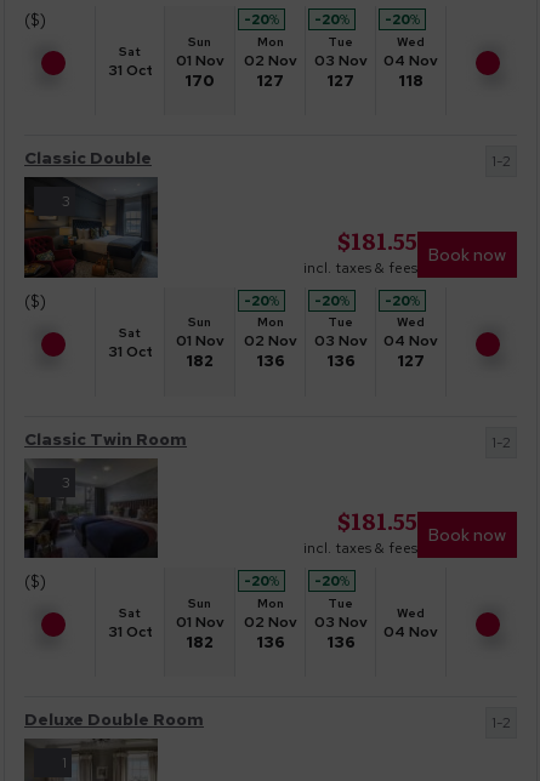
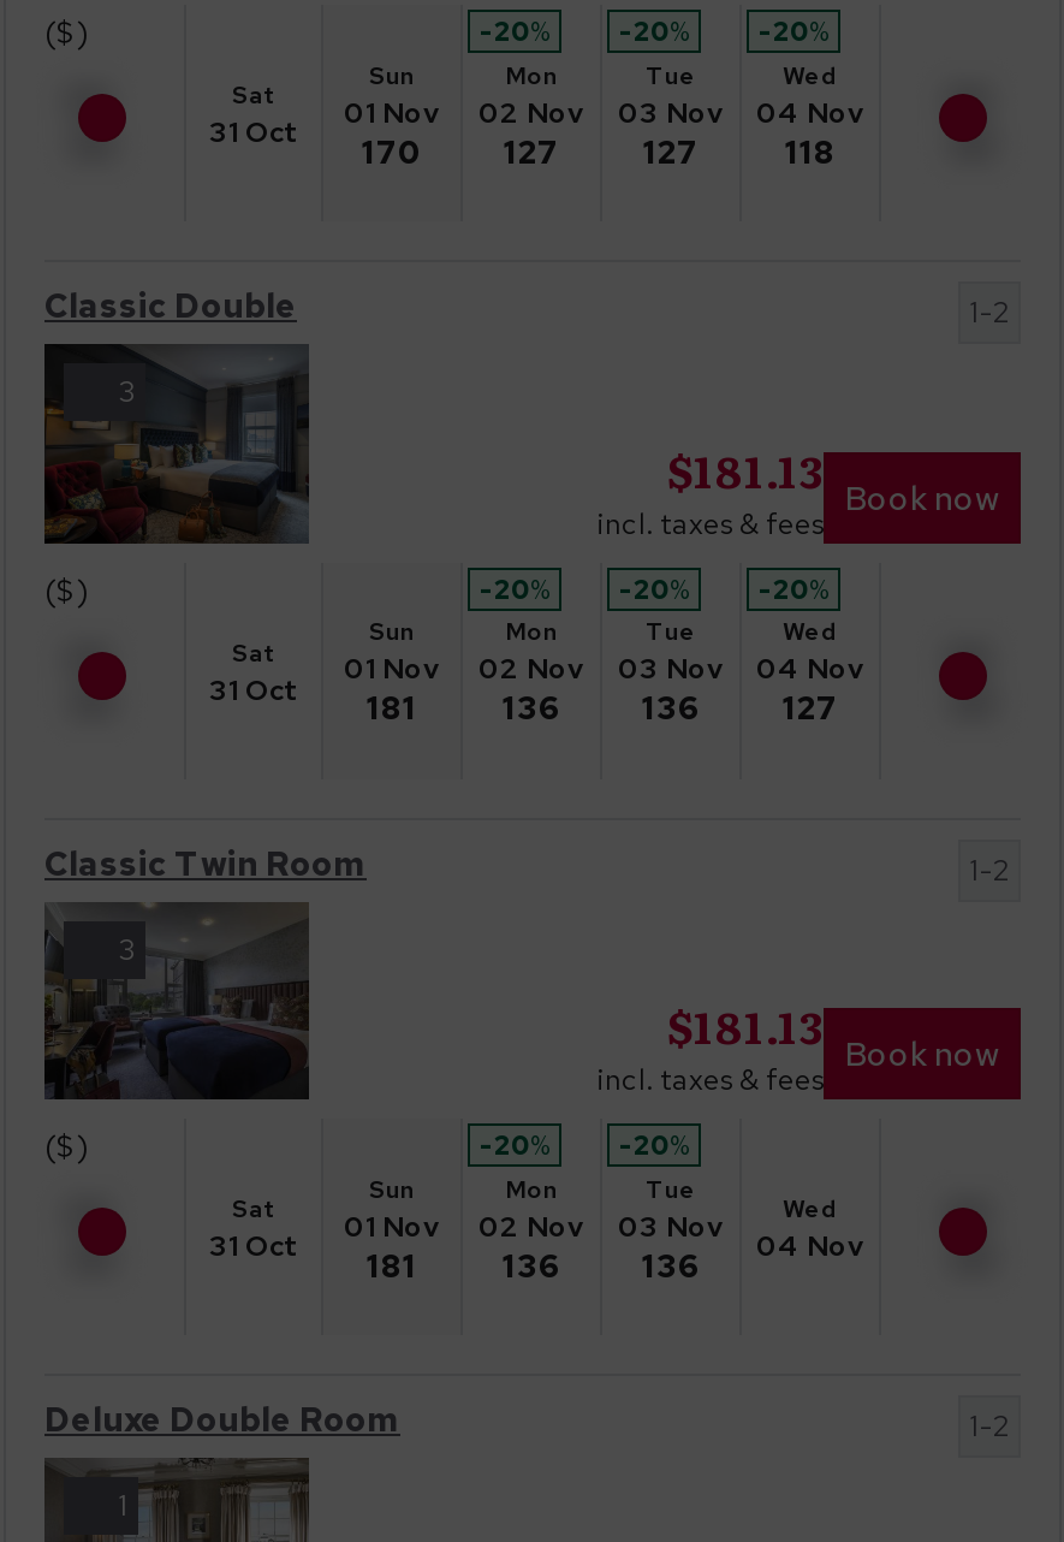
[337,224,506,265] $181.55 Book now -> [667,437,999,518] $181.13 Book now
[107,341,214,371] 31 Oct 182 -> [209,670,417,729] 31 Oct 181
[337,504,506,546] $181.55 Book now -> [667,994,999,1075] $181.13 Book now
[107,622,214,652] 31 Oct 182 -> [209,1227,417,1286] 31 Oct 181

